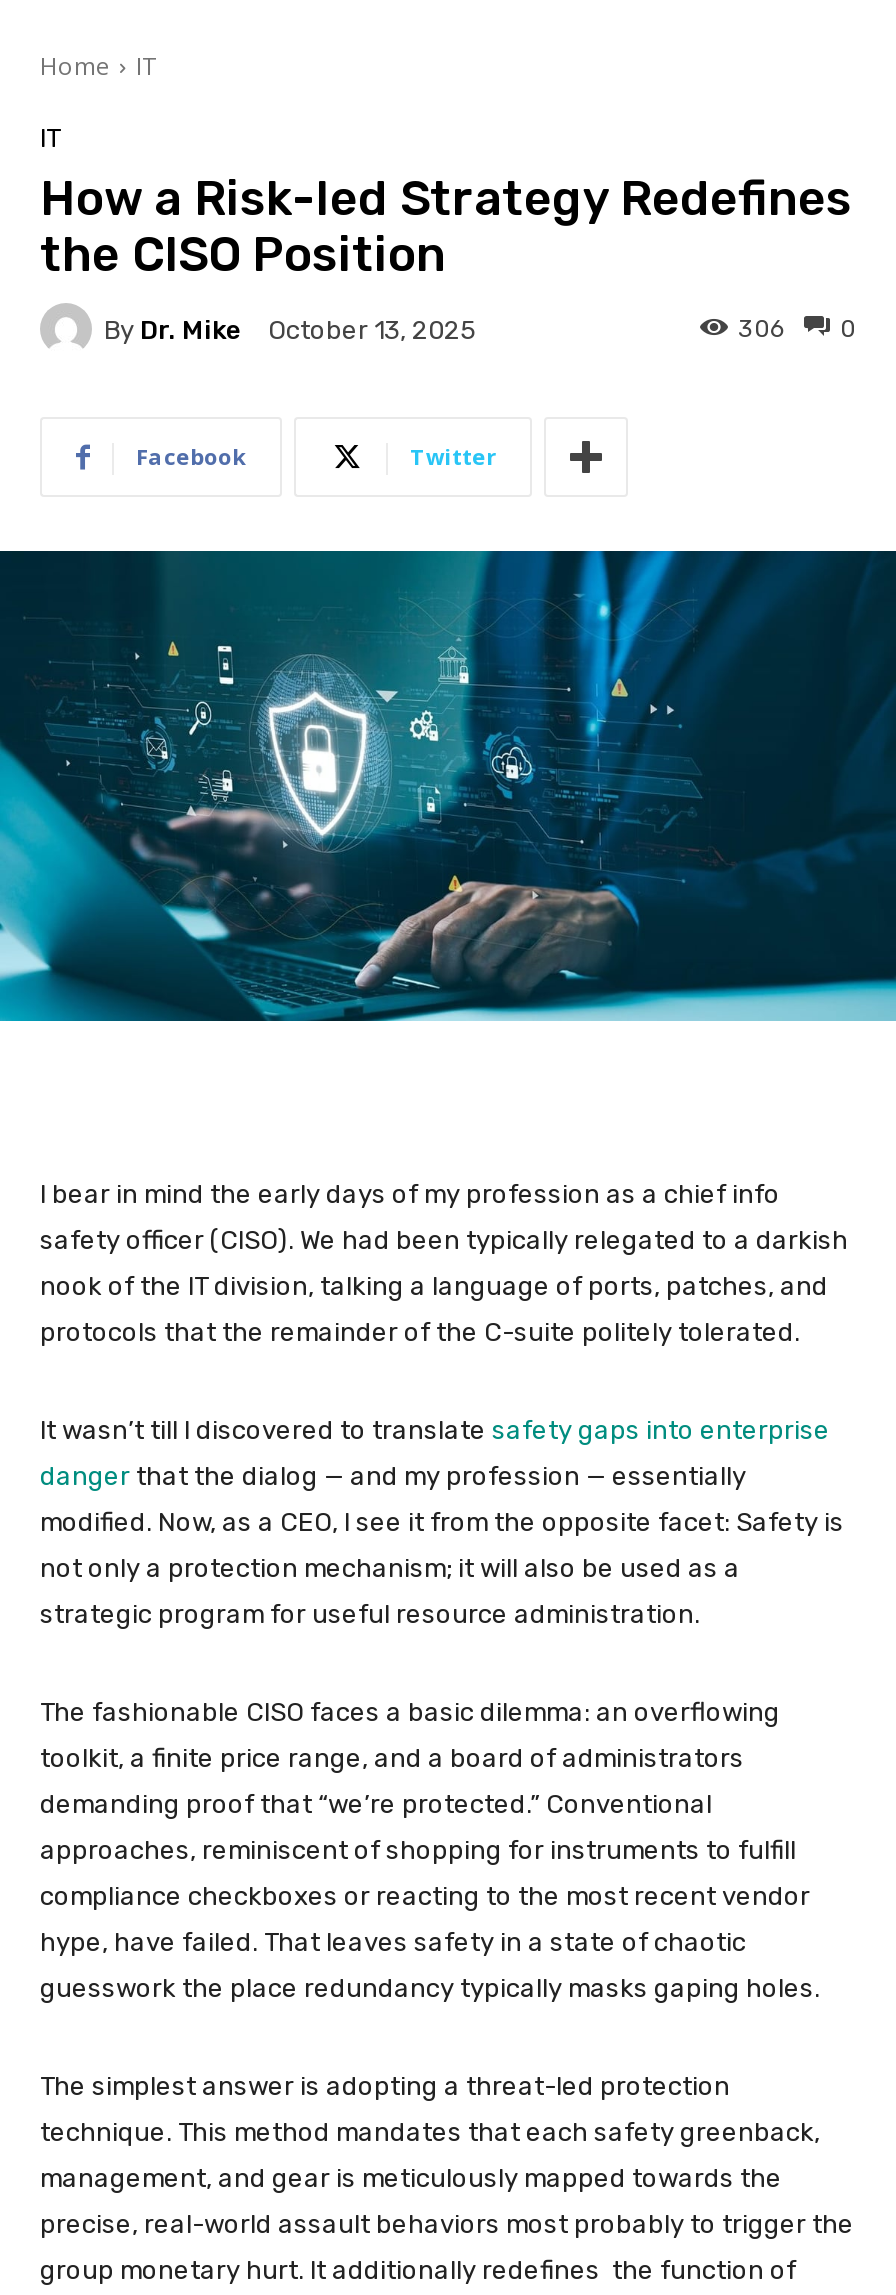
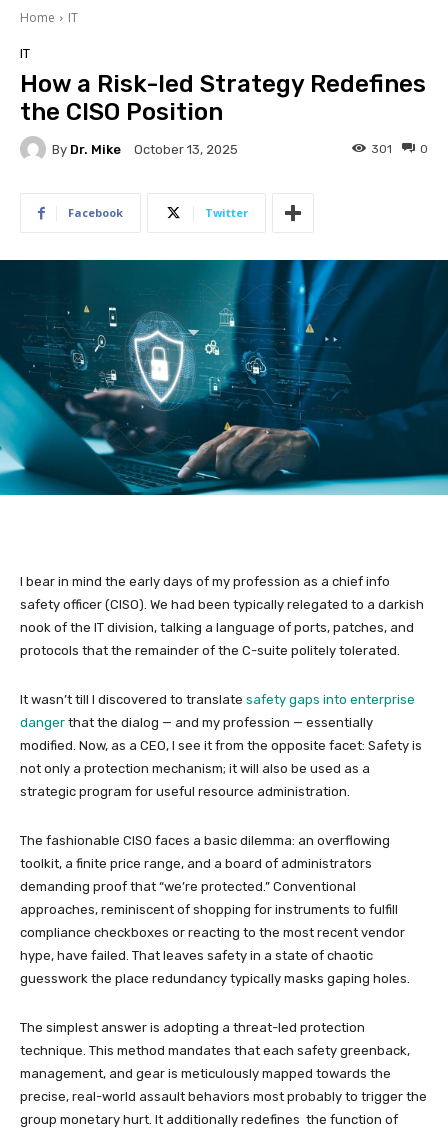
[738,315,856,343] 306 0 -> [371,142,428,156] 301 0

